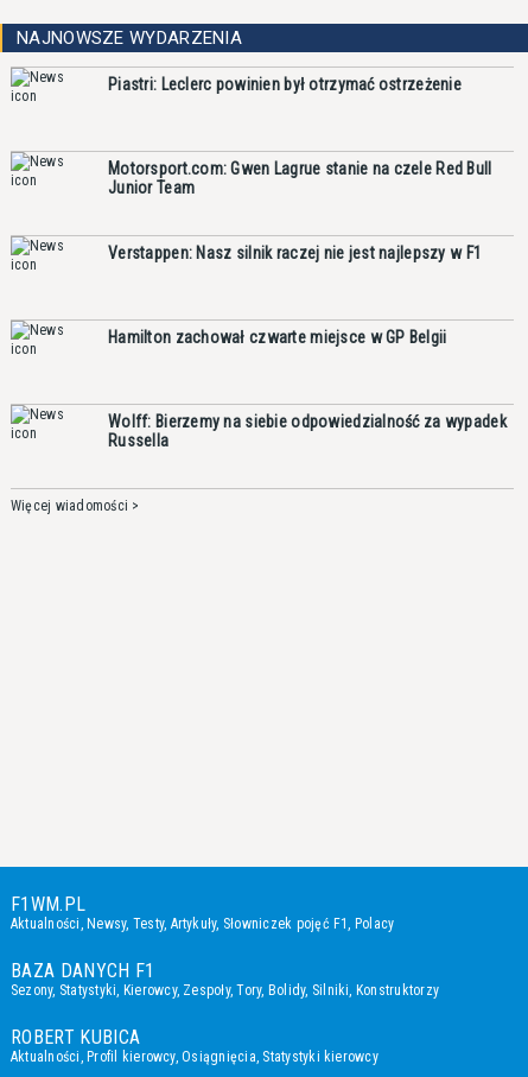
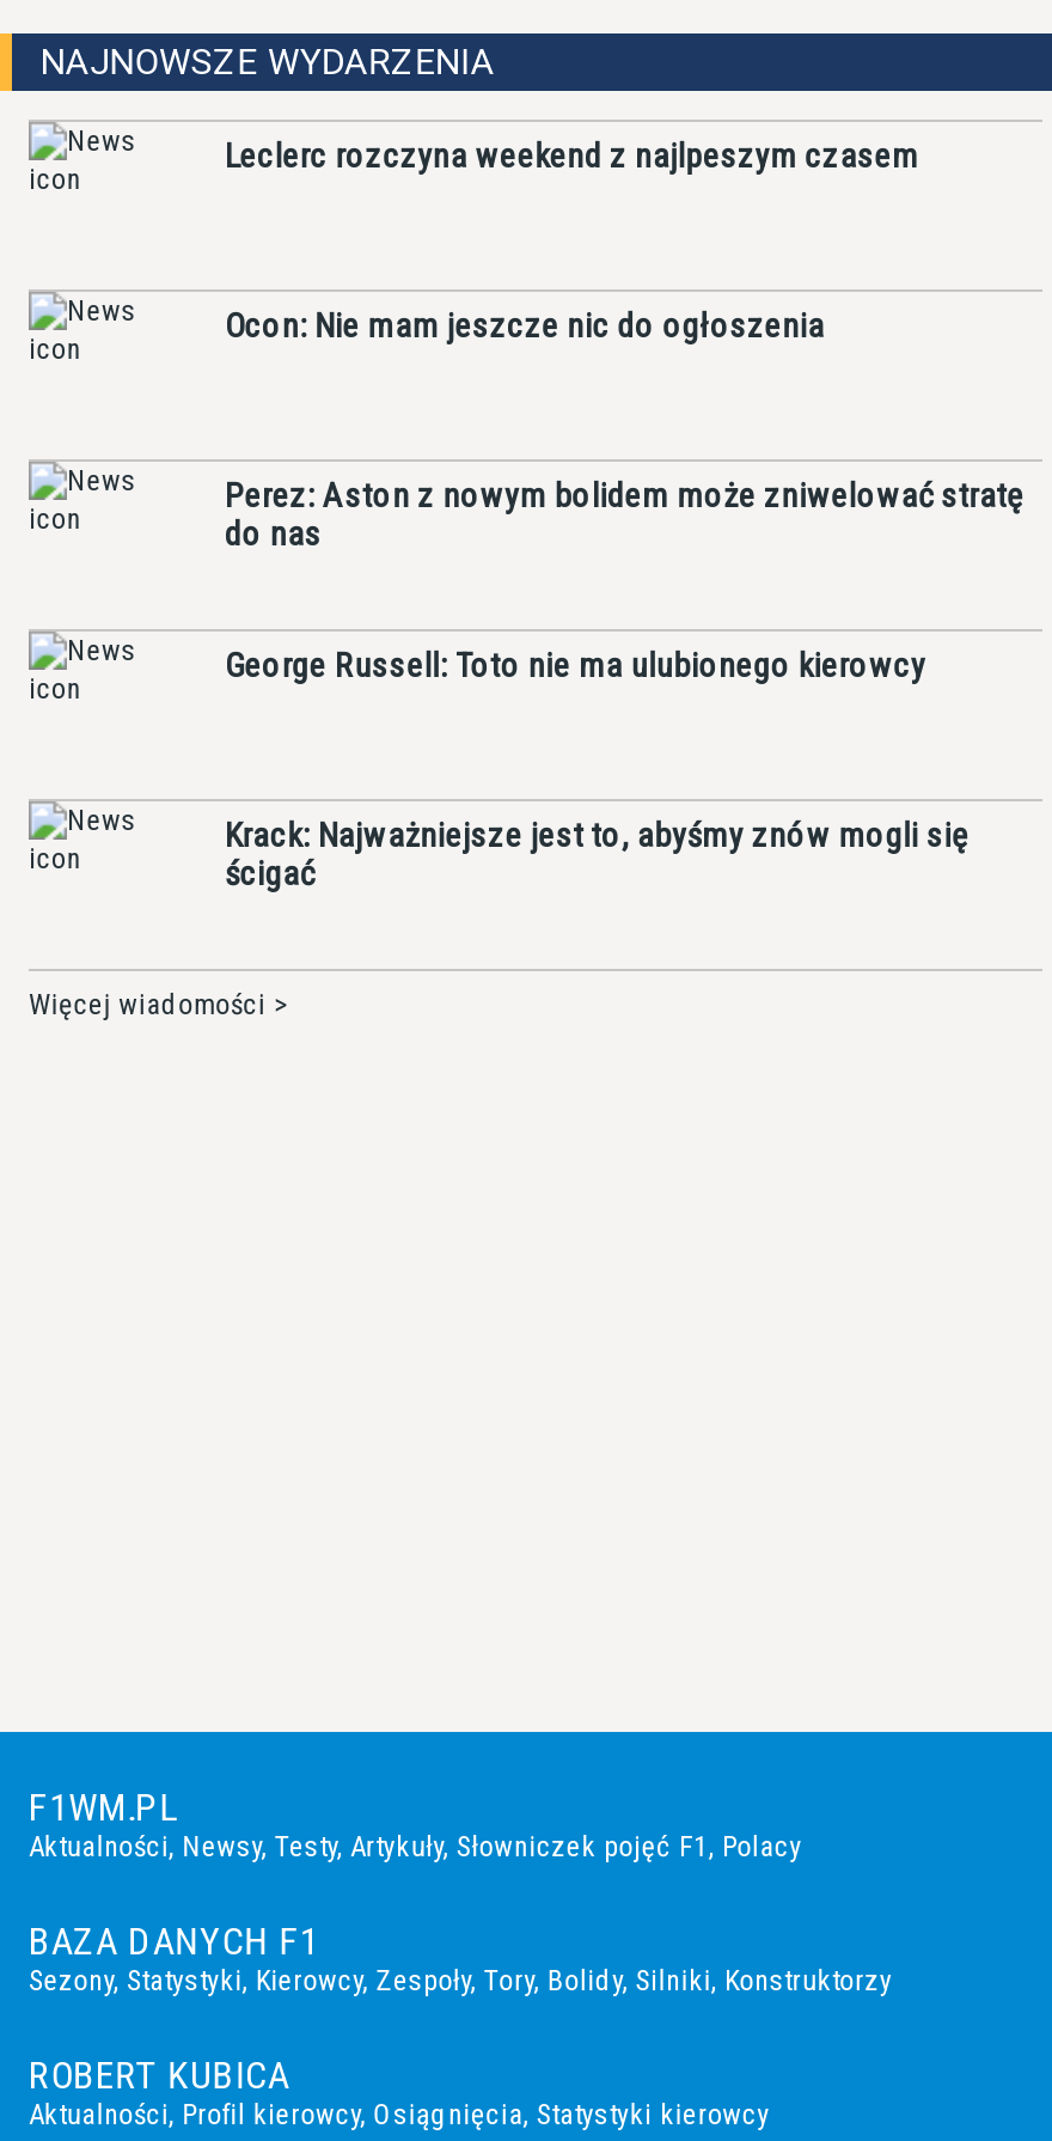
[108,75,462,94] Piastri: Leclerc powinien był otrzymać ostrzeżenie -> [225,136,919,175] Leclerc rozczyna weekend z najlpeszym czasem
[108,159,492,197] Motorsport.com: Gwen Lagrue stanie na czele Red Bull | Junior Team -> [225,306,825,344] Ocon: Nie mam jeszcze nic do ogłoszenia
[108,243,482,262] Verstappen: Nasz silnik raczej nie jest najlepszy w F1 -> [225,476,1024,553] Perez: Aston z nowym bolidem może zniwelować stratę | do nas
[108,328,447,347] Hamilton zachował czwarte miejsce w GP Belgii -> [225,646,926,684] George Russell: Toto nie ma ulubionego kierowcy
[108,412,506,450] Wolff: Bierzemy na siebie odpowiedzialność za wypadek | Russella -> [225,816,969,892] Krack: Najważniejsze jest to, abyśmy znów mogli się | ścigać

